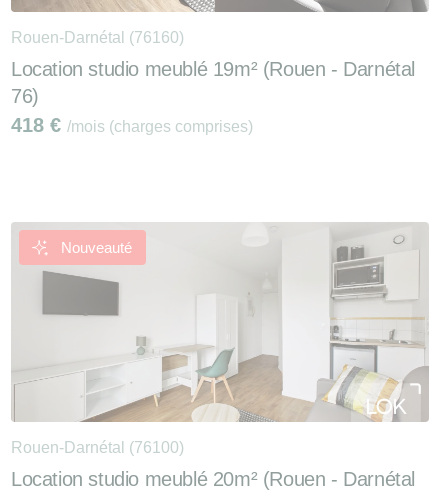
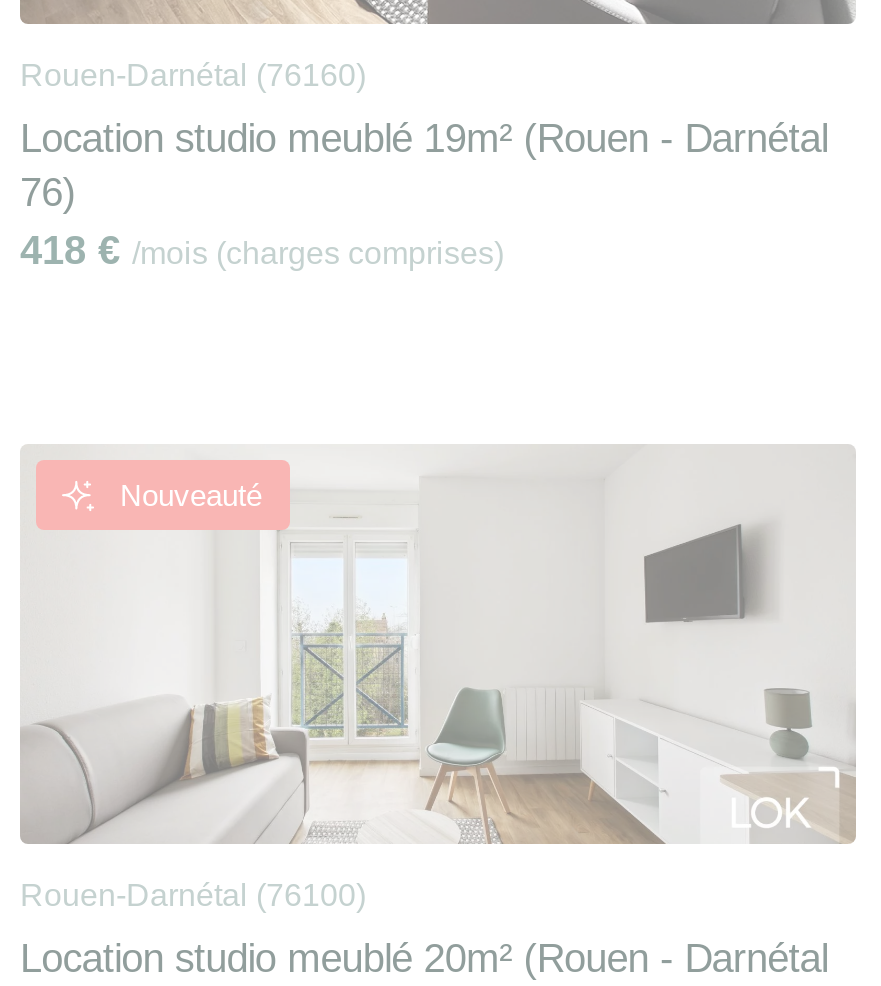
[11,229,429,423] [image] -> [22,460,854,844] [image]

